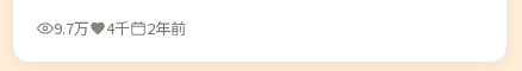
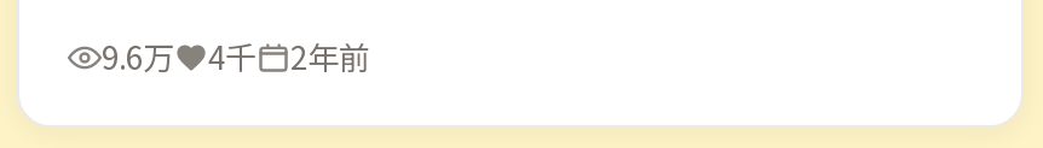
[54,17,89,39] 9.7万 -> [102,35,174,81] 9.6万

